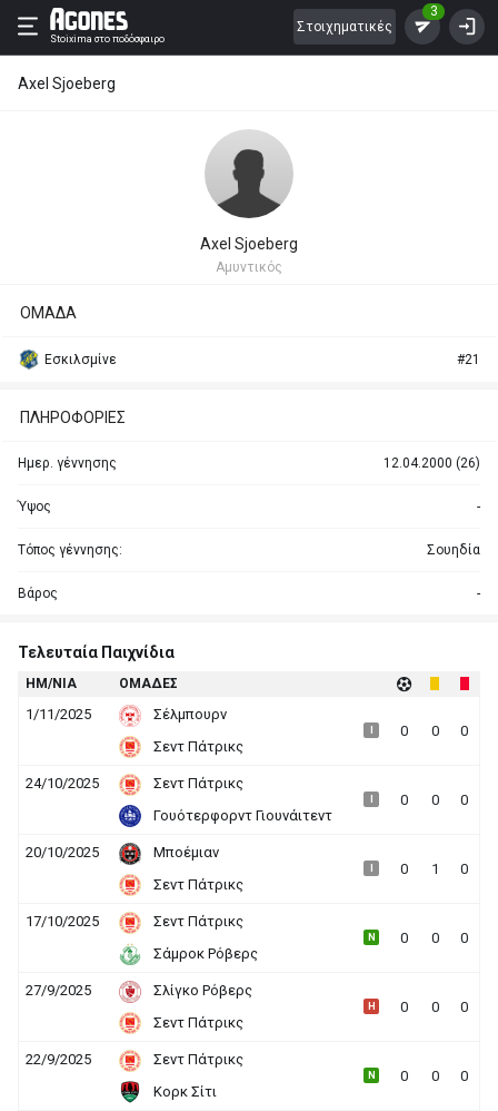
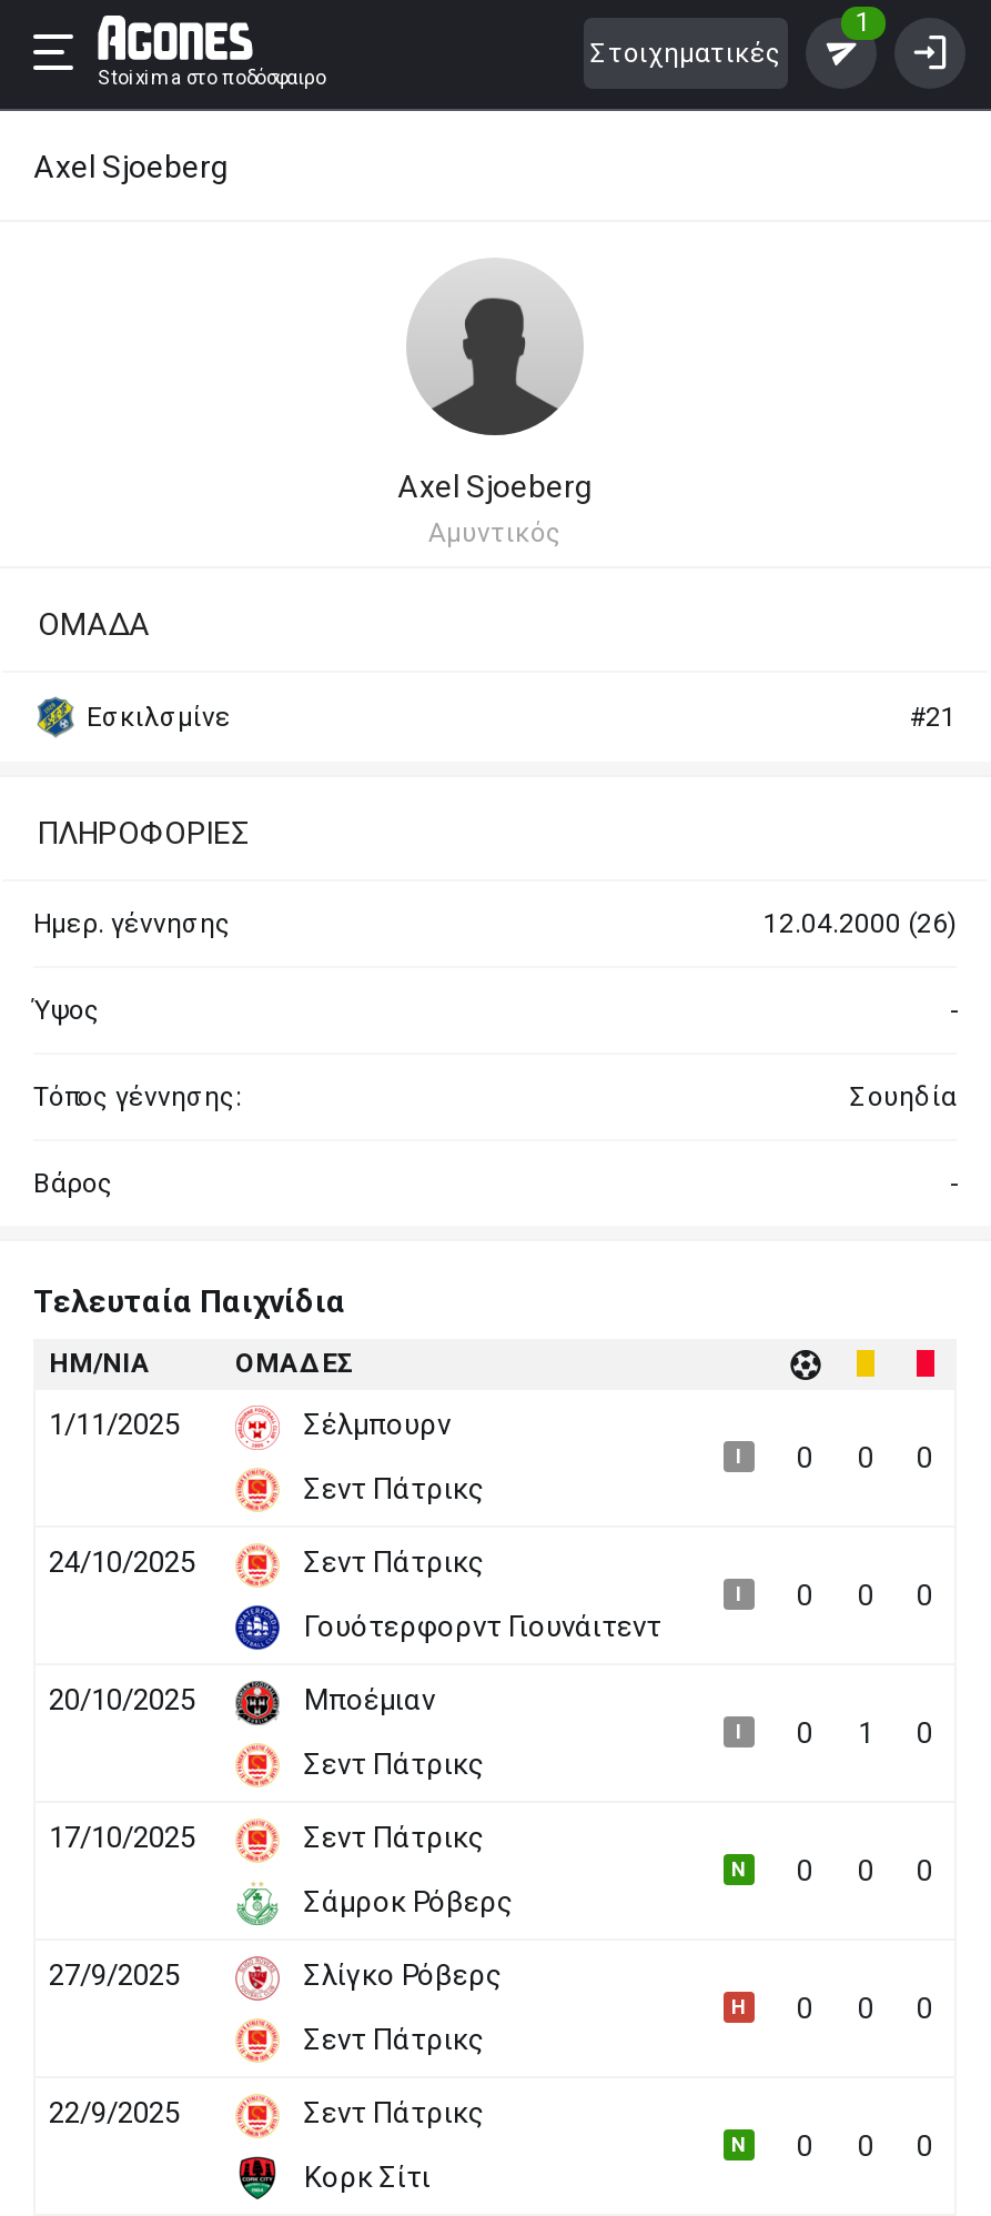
[430,3,437,18] 3 -> [856,6,871,37] 1

